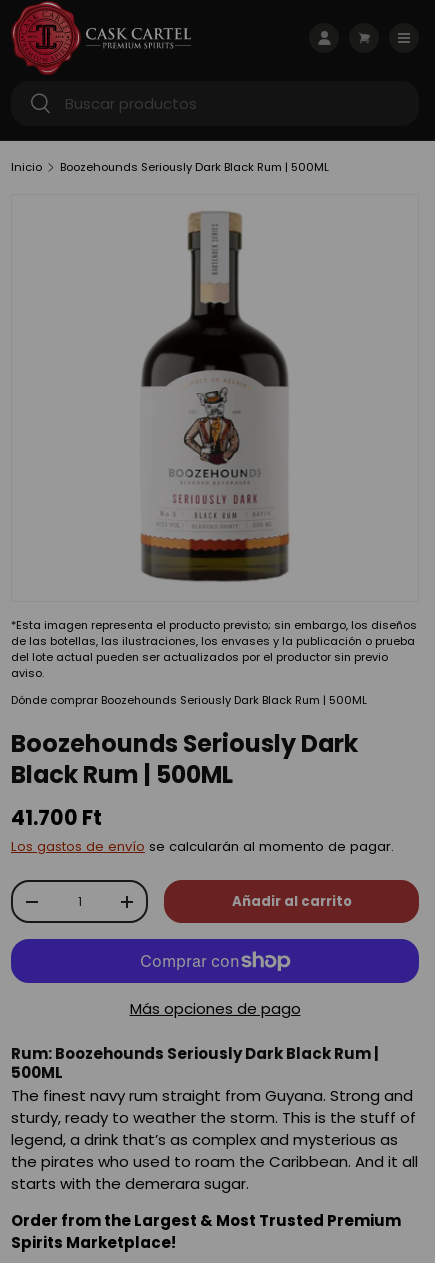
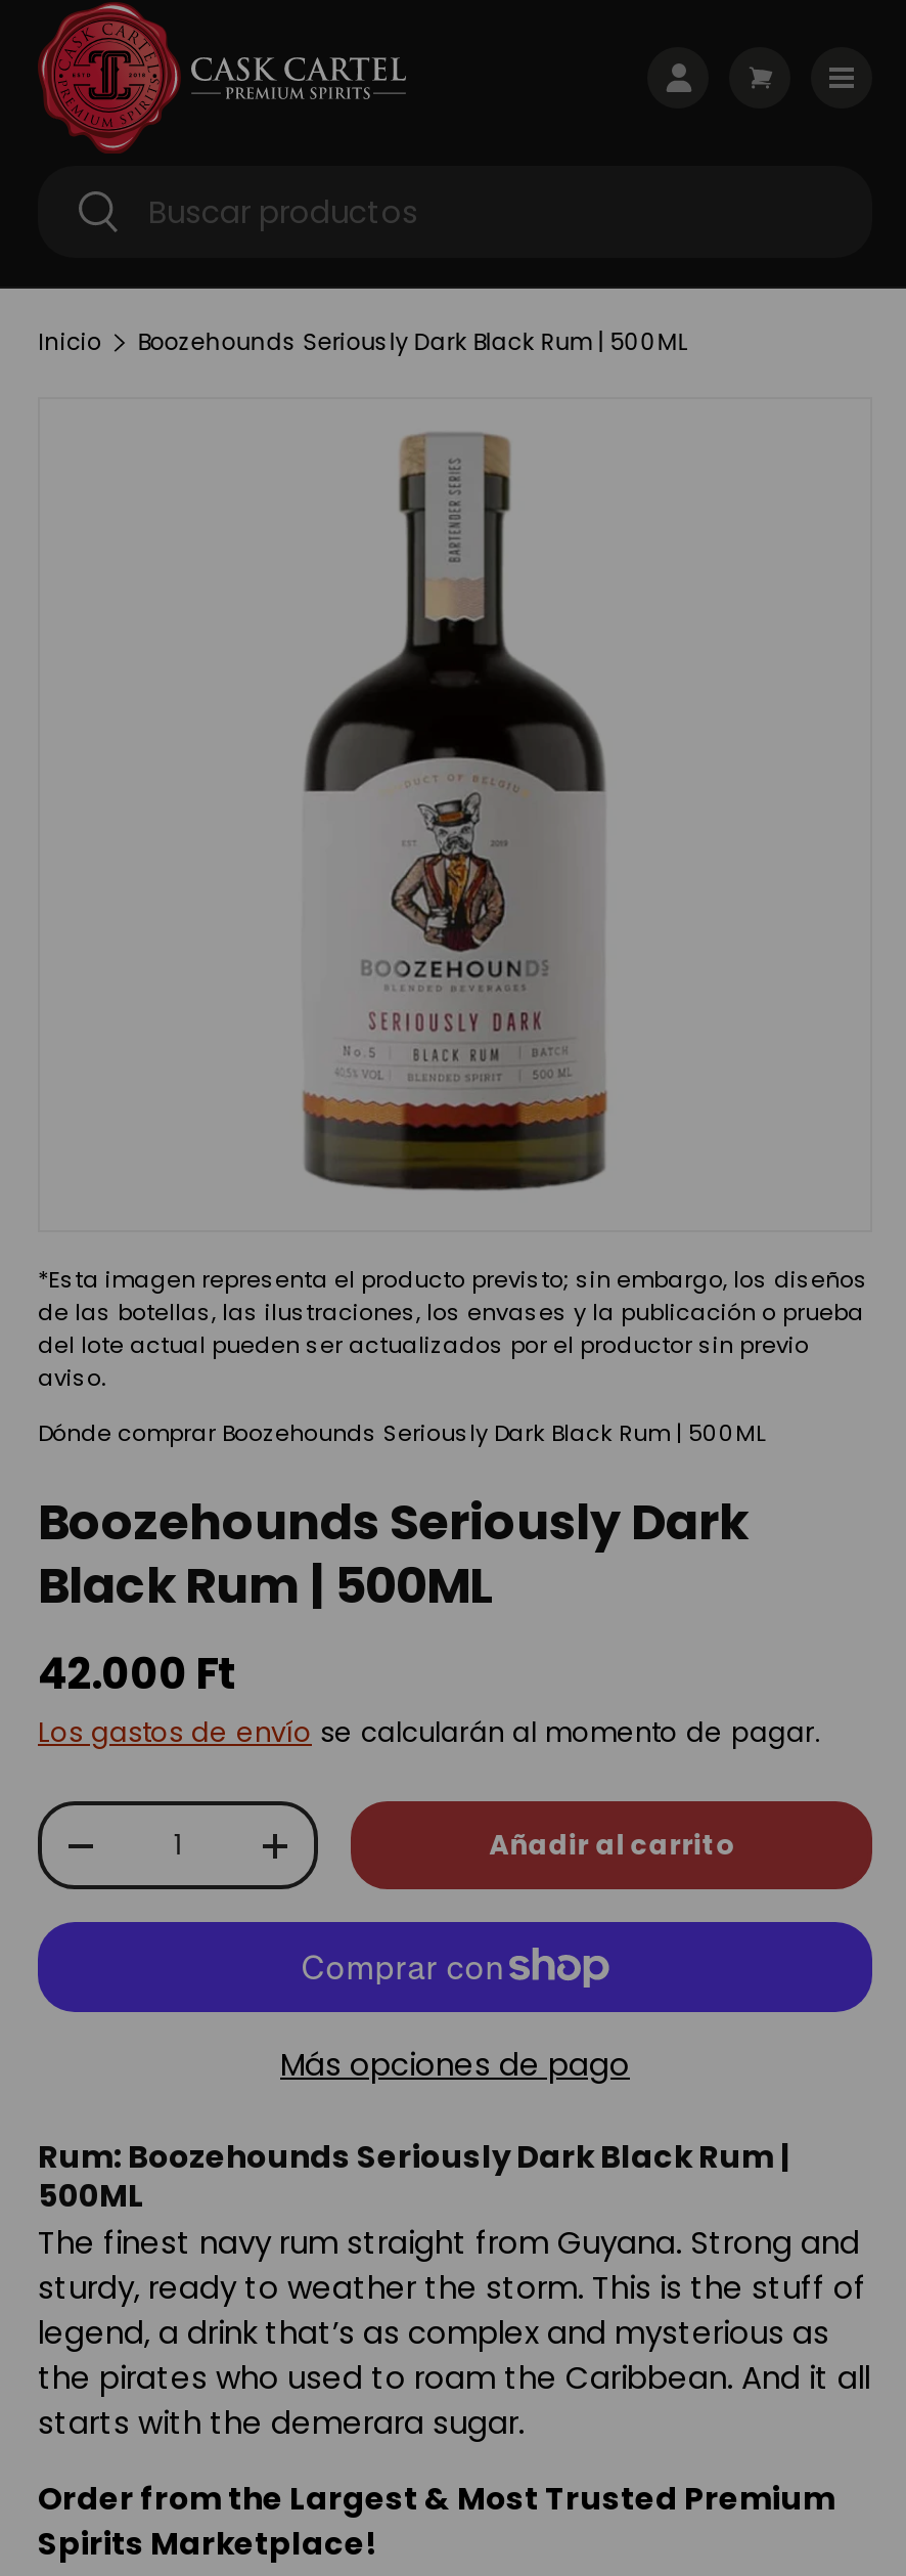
[11,803,102,832] 41.700 Ft -> [38,1644,236,1703] 42.000 Ft

